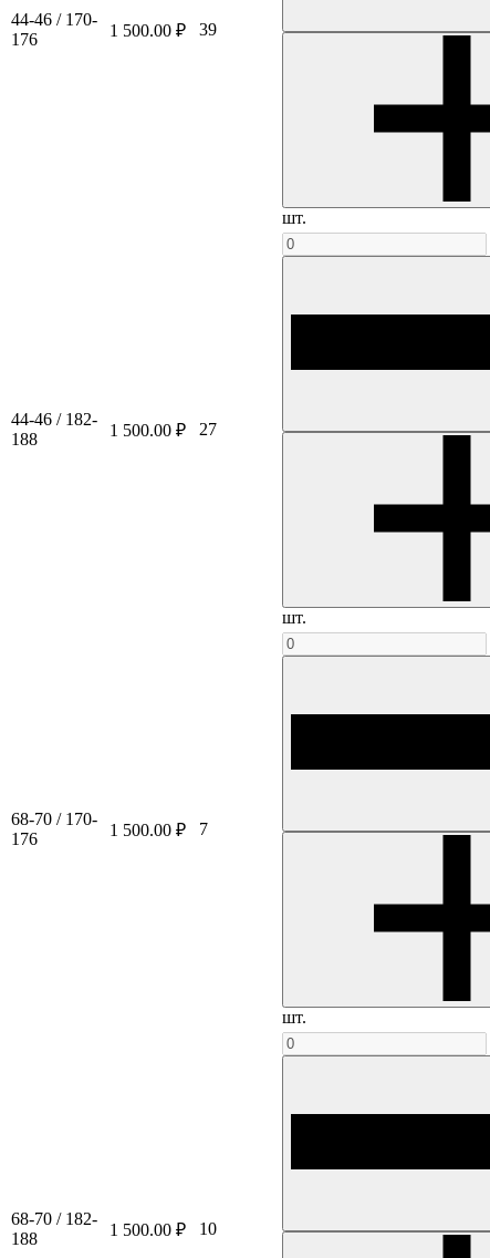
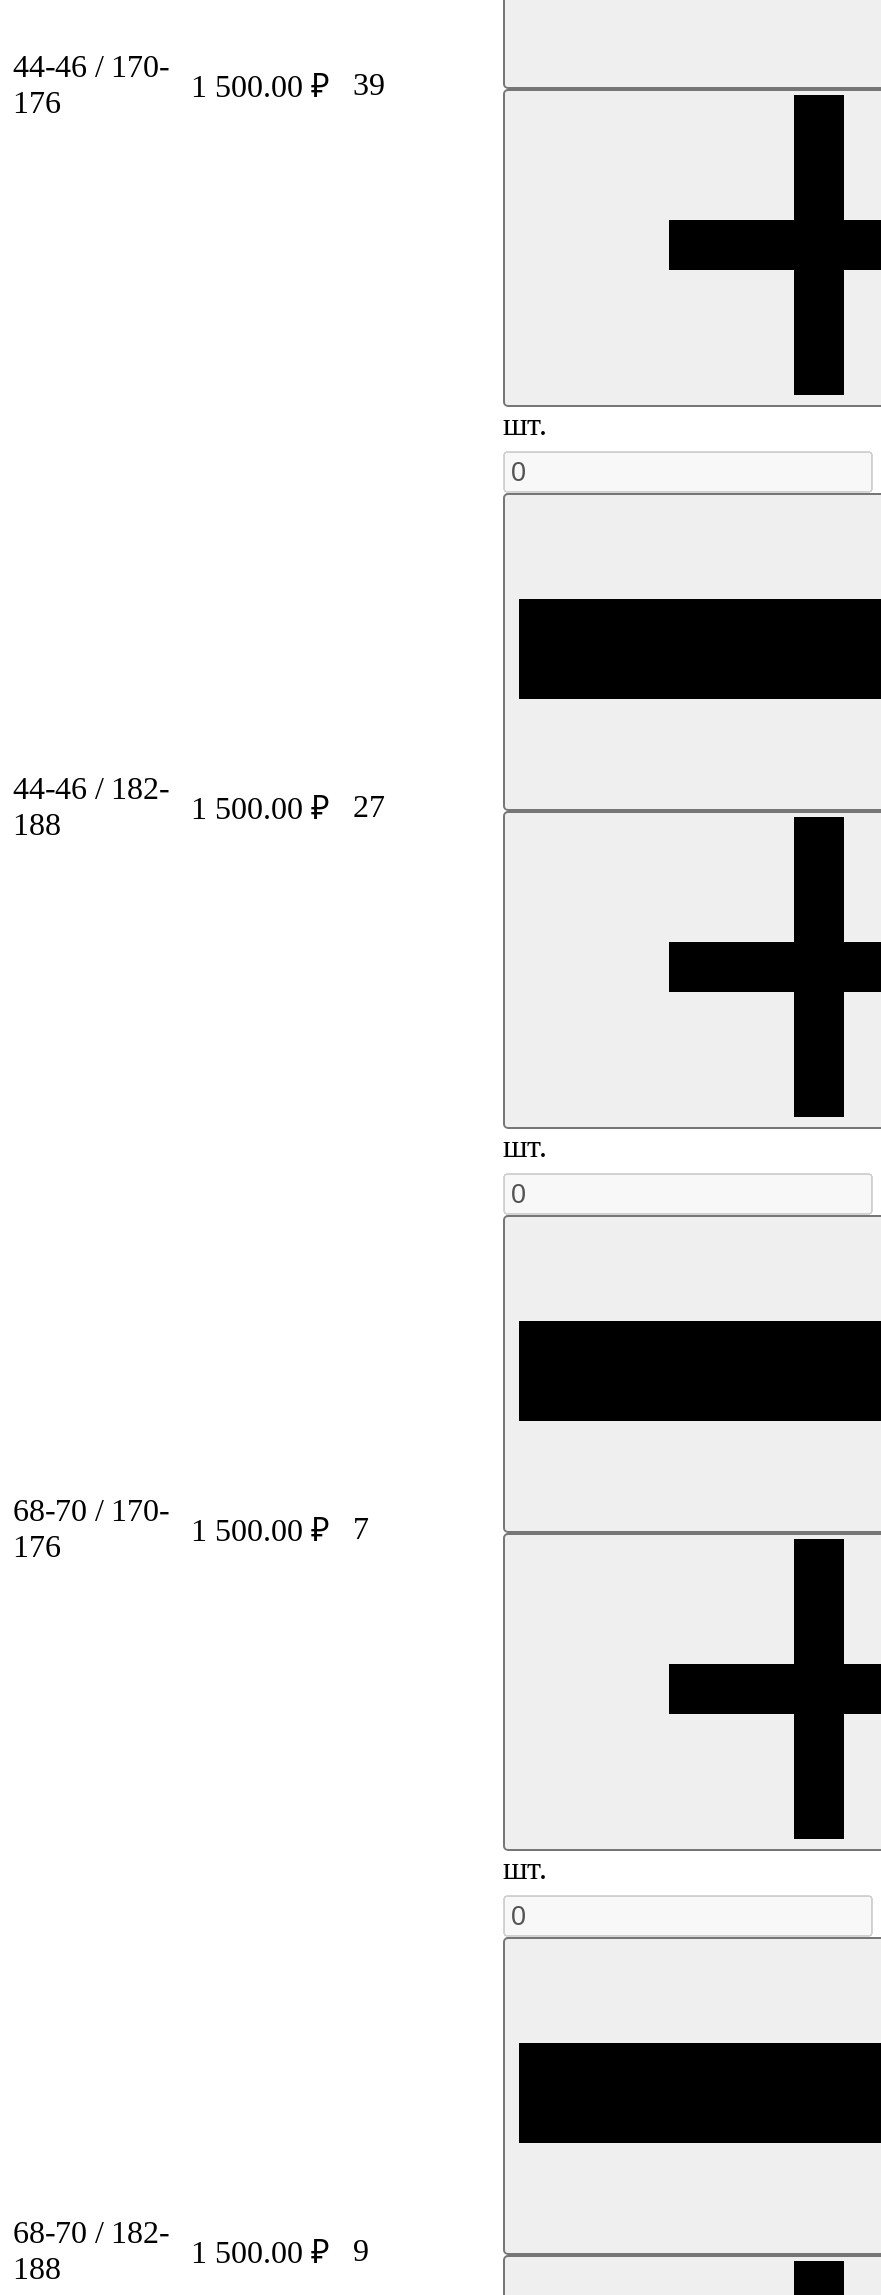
[110,1219,217,1239] 1 500.00 ₽ 10 -> [191,2233,369,2269] 1 500.00 ₽ 9

